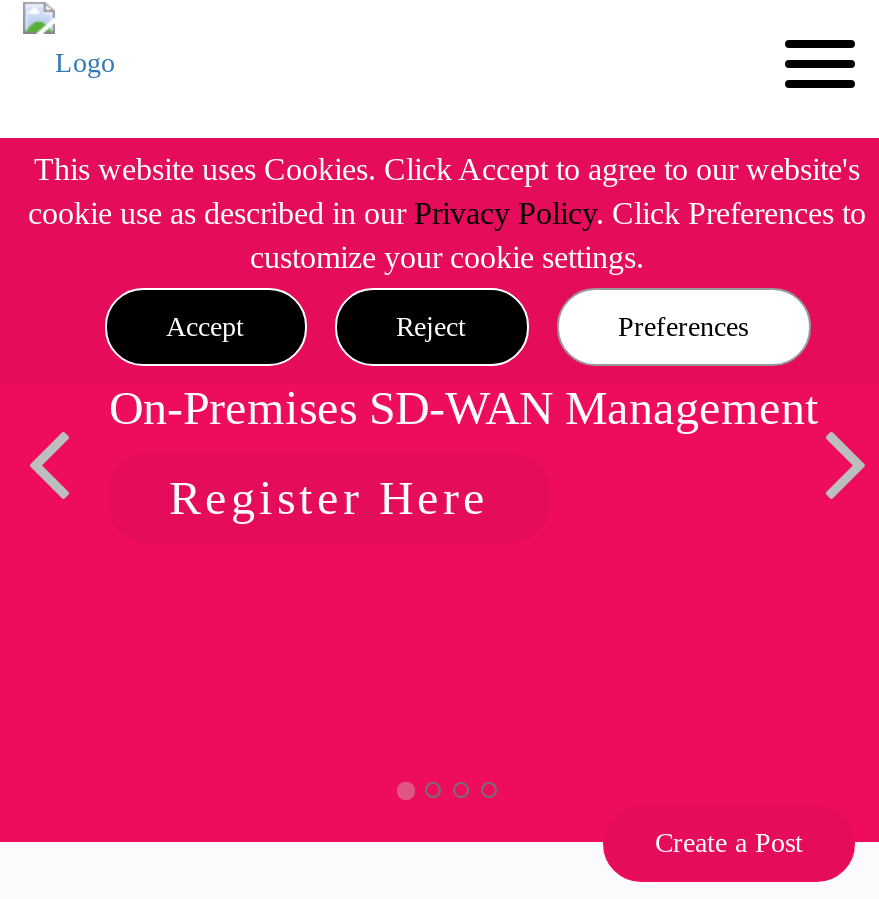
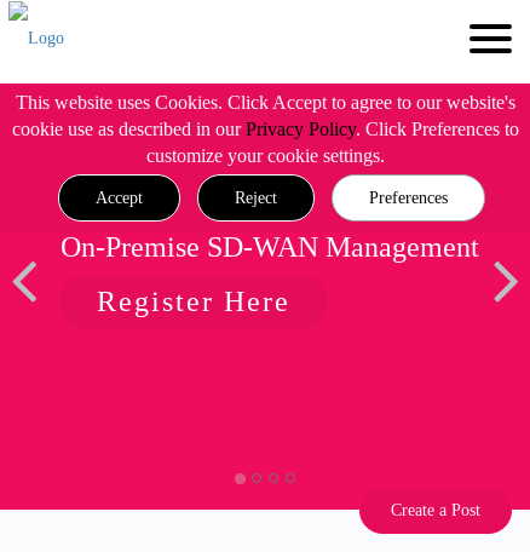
[109,382,819,434] On-Premises SD-WAN Management -> [61,231,479,263] On-Premise SD-WAN Management

